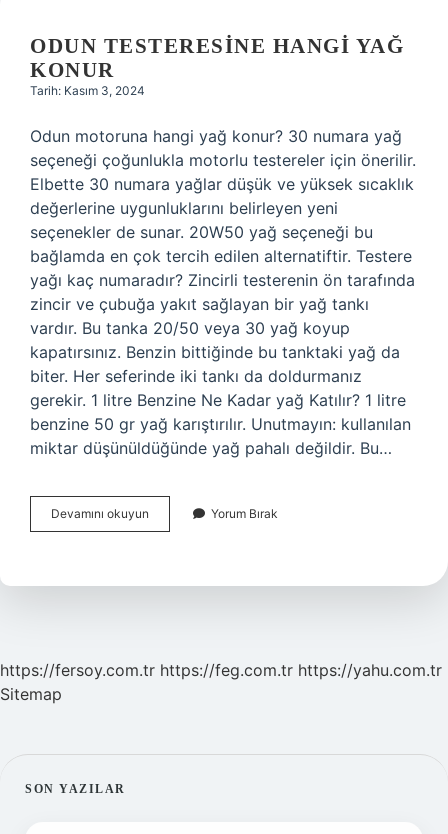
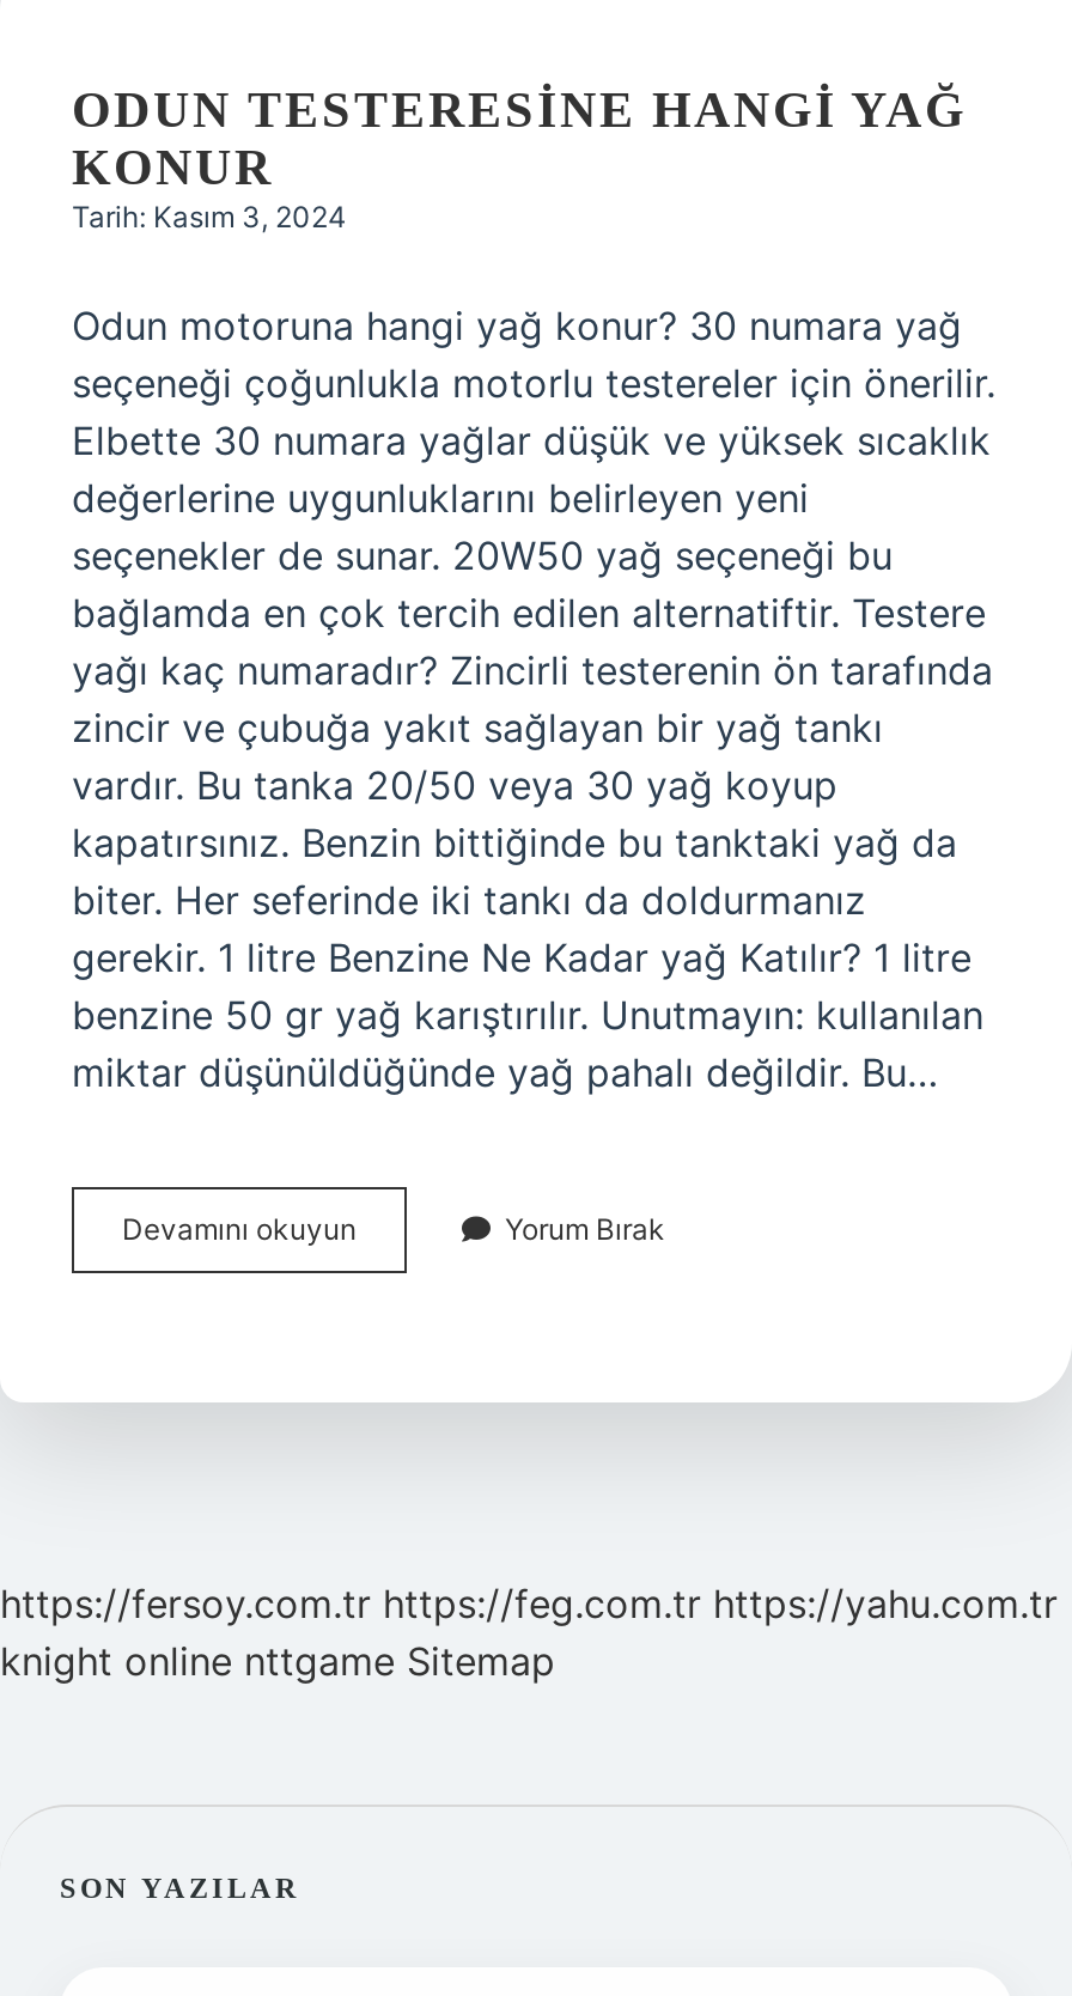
[0,684,62,704] Sitemap -> [0,1637,555,1685] knight online nttgame Sitemap

